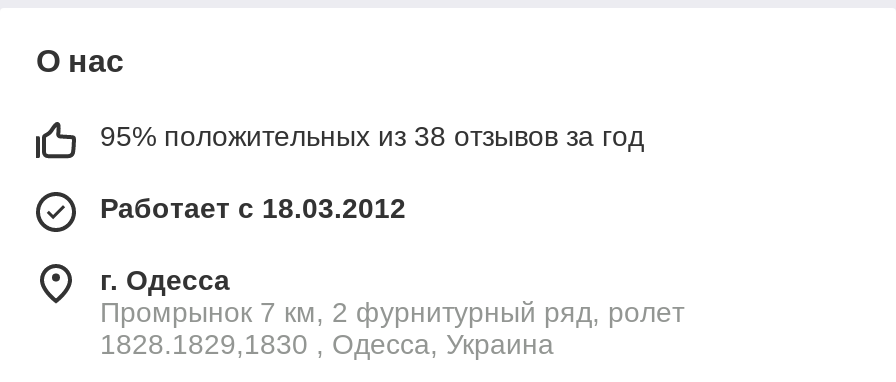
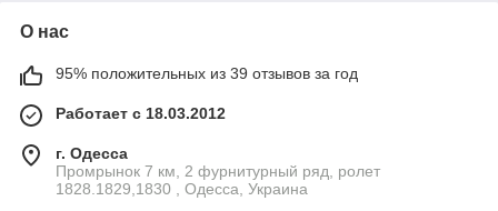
[100,121,644,153] 95% положительных из 38 отзывов за год -> [56,65,358,83] 95% положительных из 39 отзывов за год

